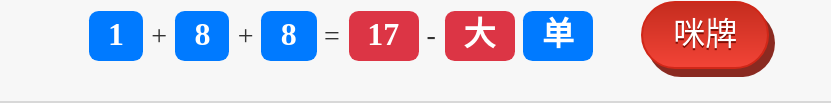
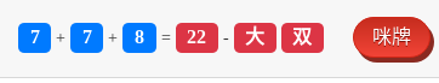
[108,17,124,51] 1 -> [30,26,39,47] 7
[194,17,210,51] 8 -> [82,26,92,47] 7
[367,17,399,51] 17 -> [187,26,206,47] 22
[542,17,574,51] 单 -> [293,26,312,47] 双

